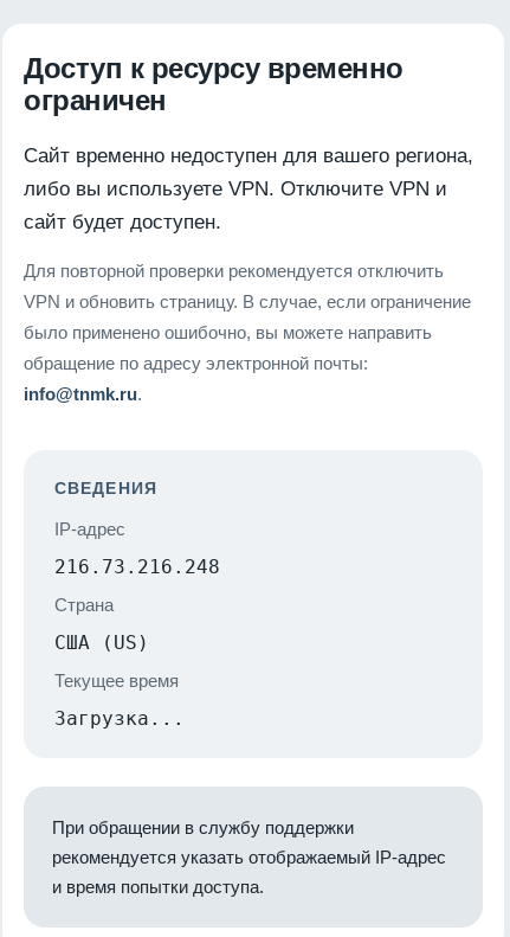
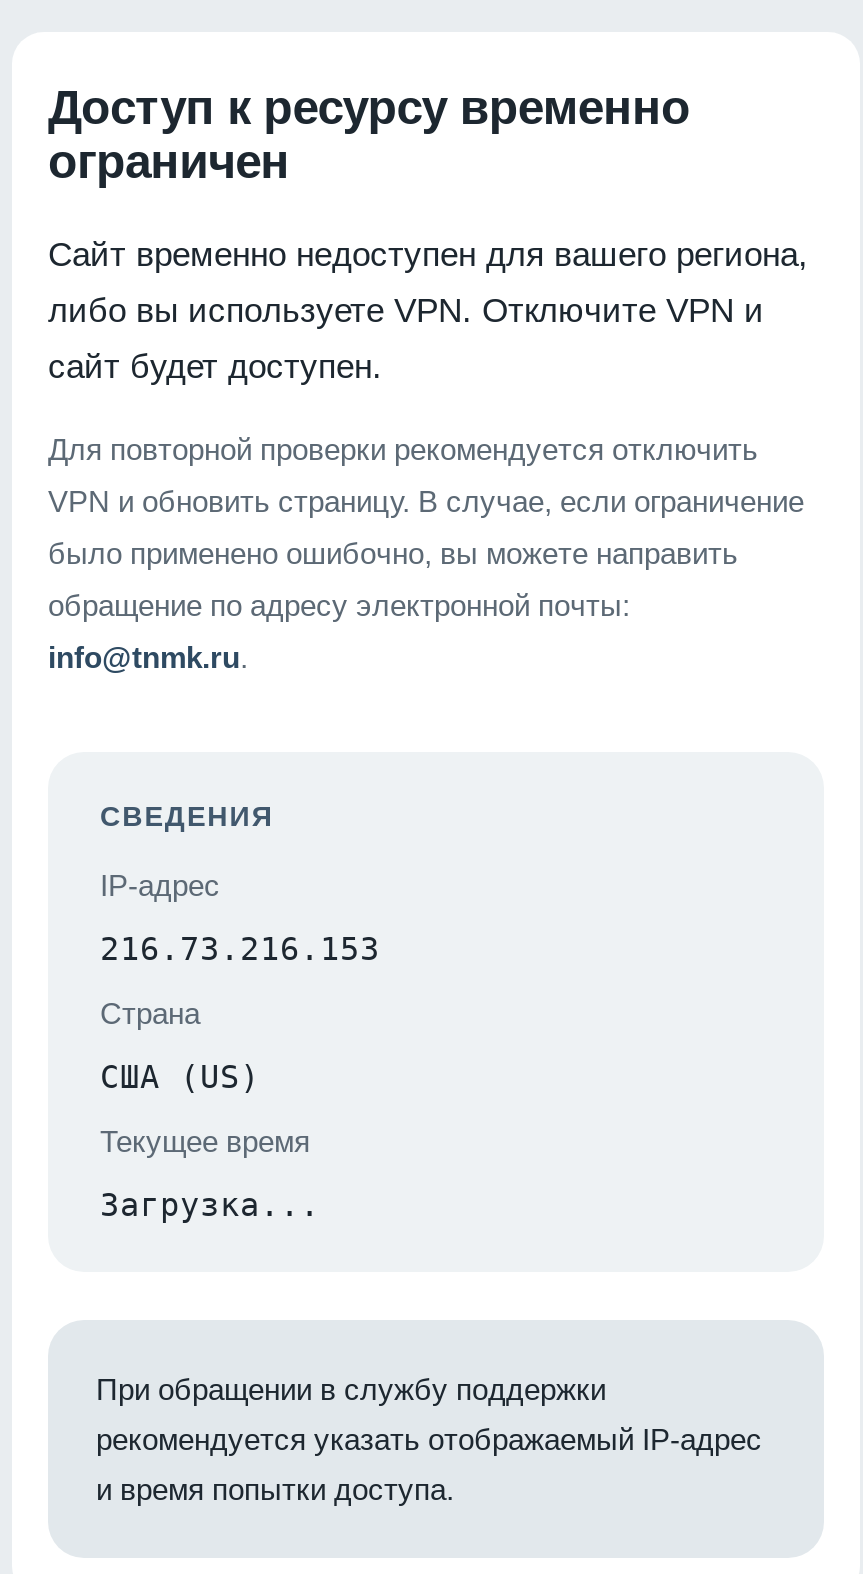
[54,555,220,577] 216.73.216.248 -> [100,929,380,967] 216.73.216.153

